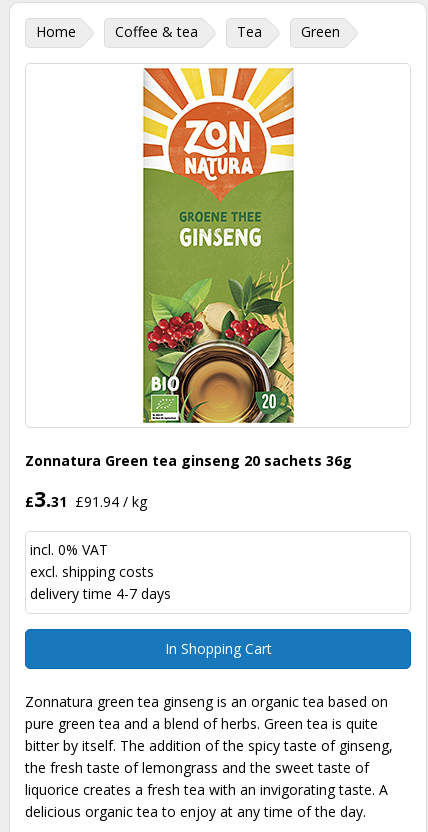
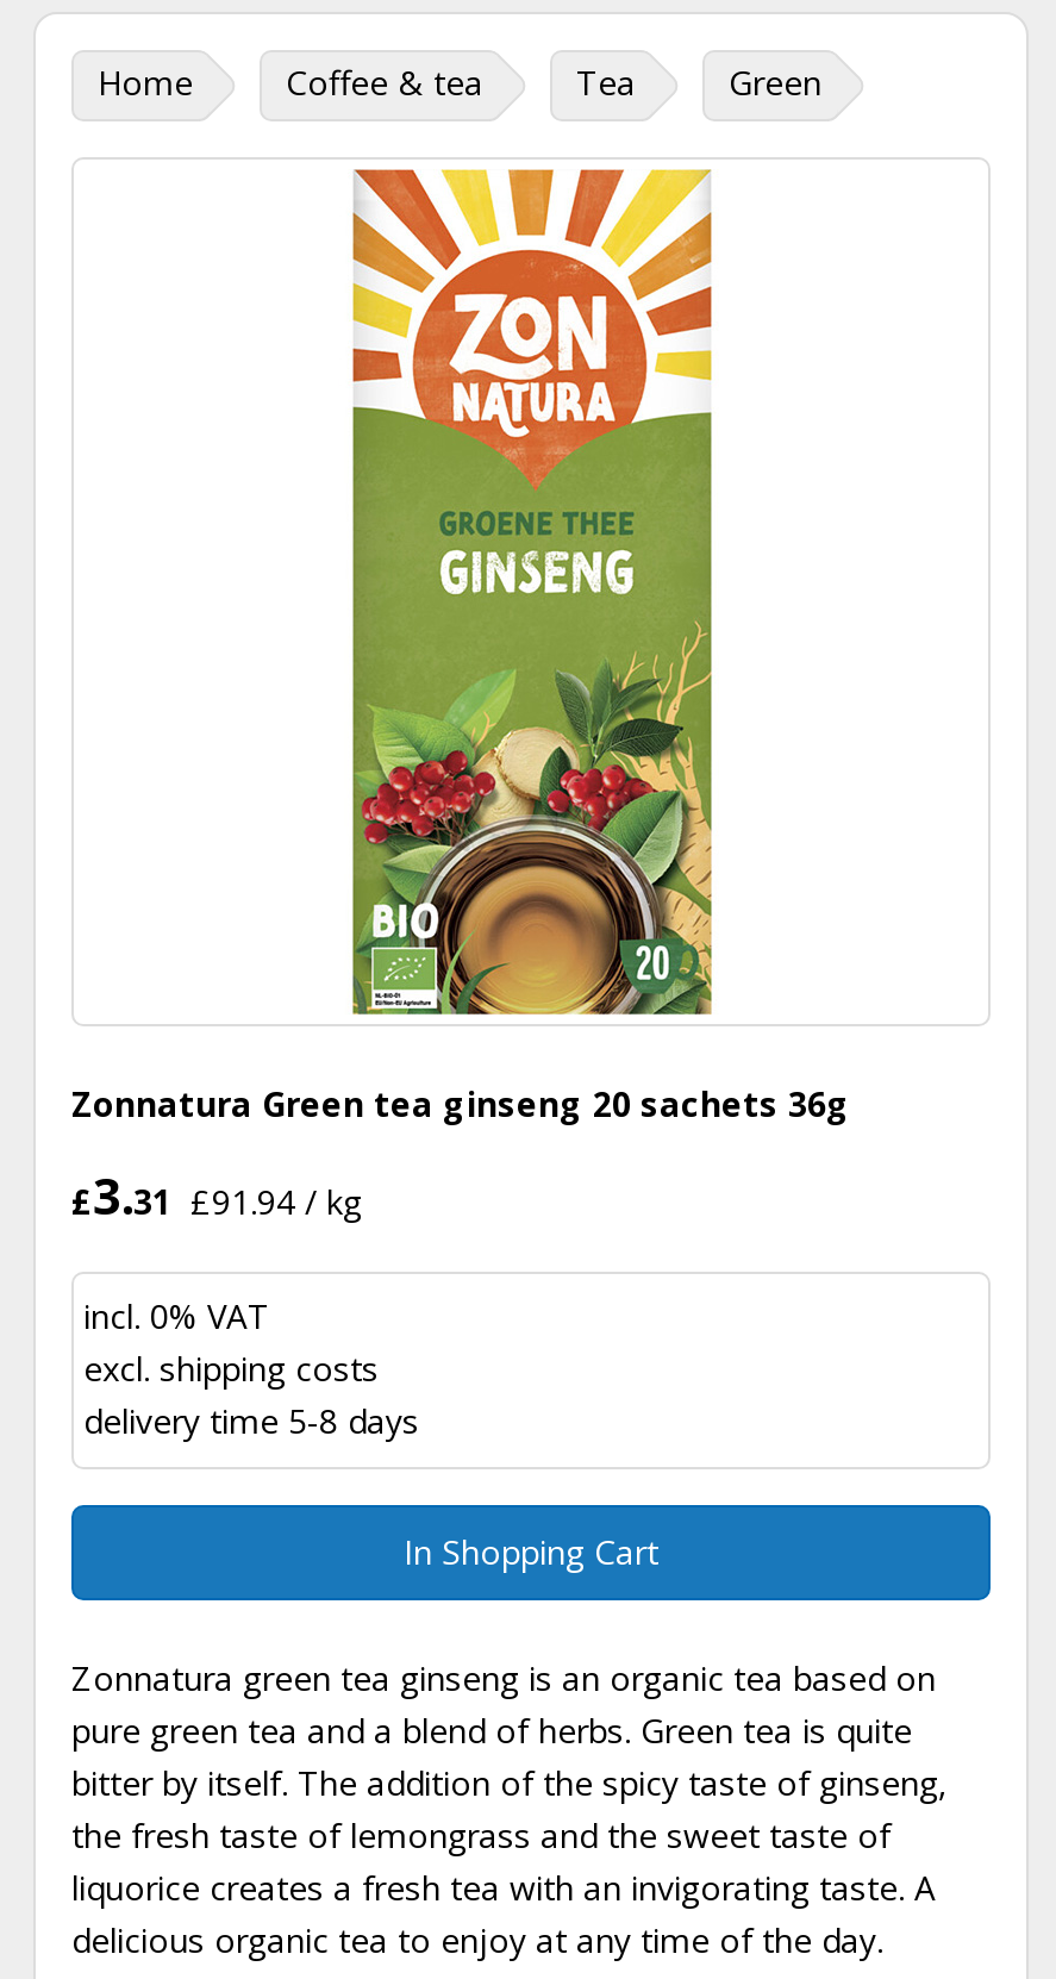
[30,584,171,603] delivery time 4-7 days -> [83,1398,419,1443] delivery time 5-8 days

